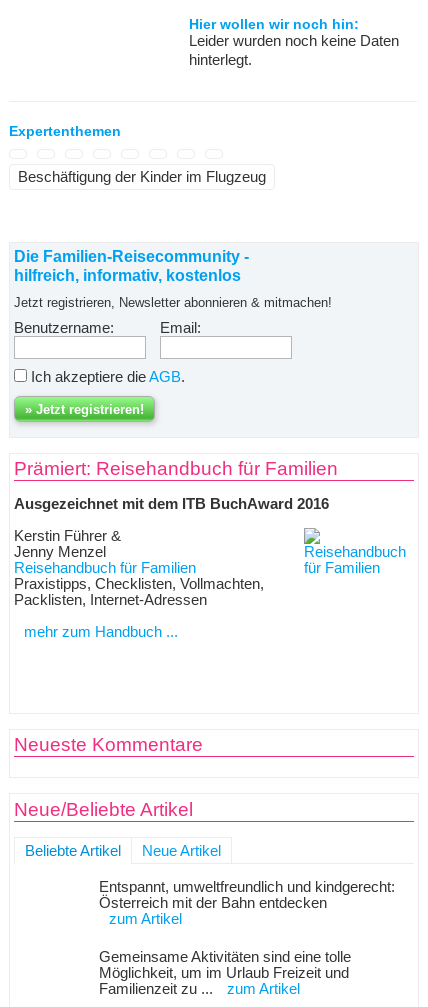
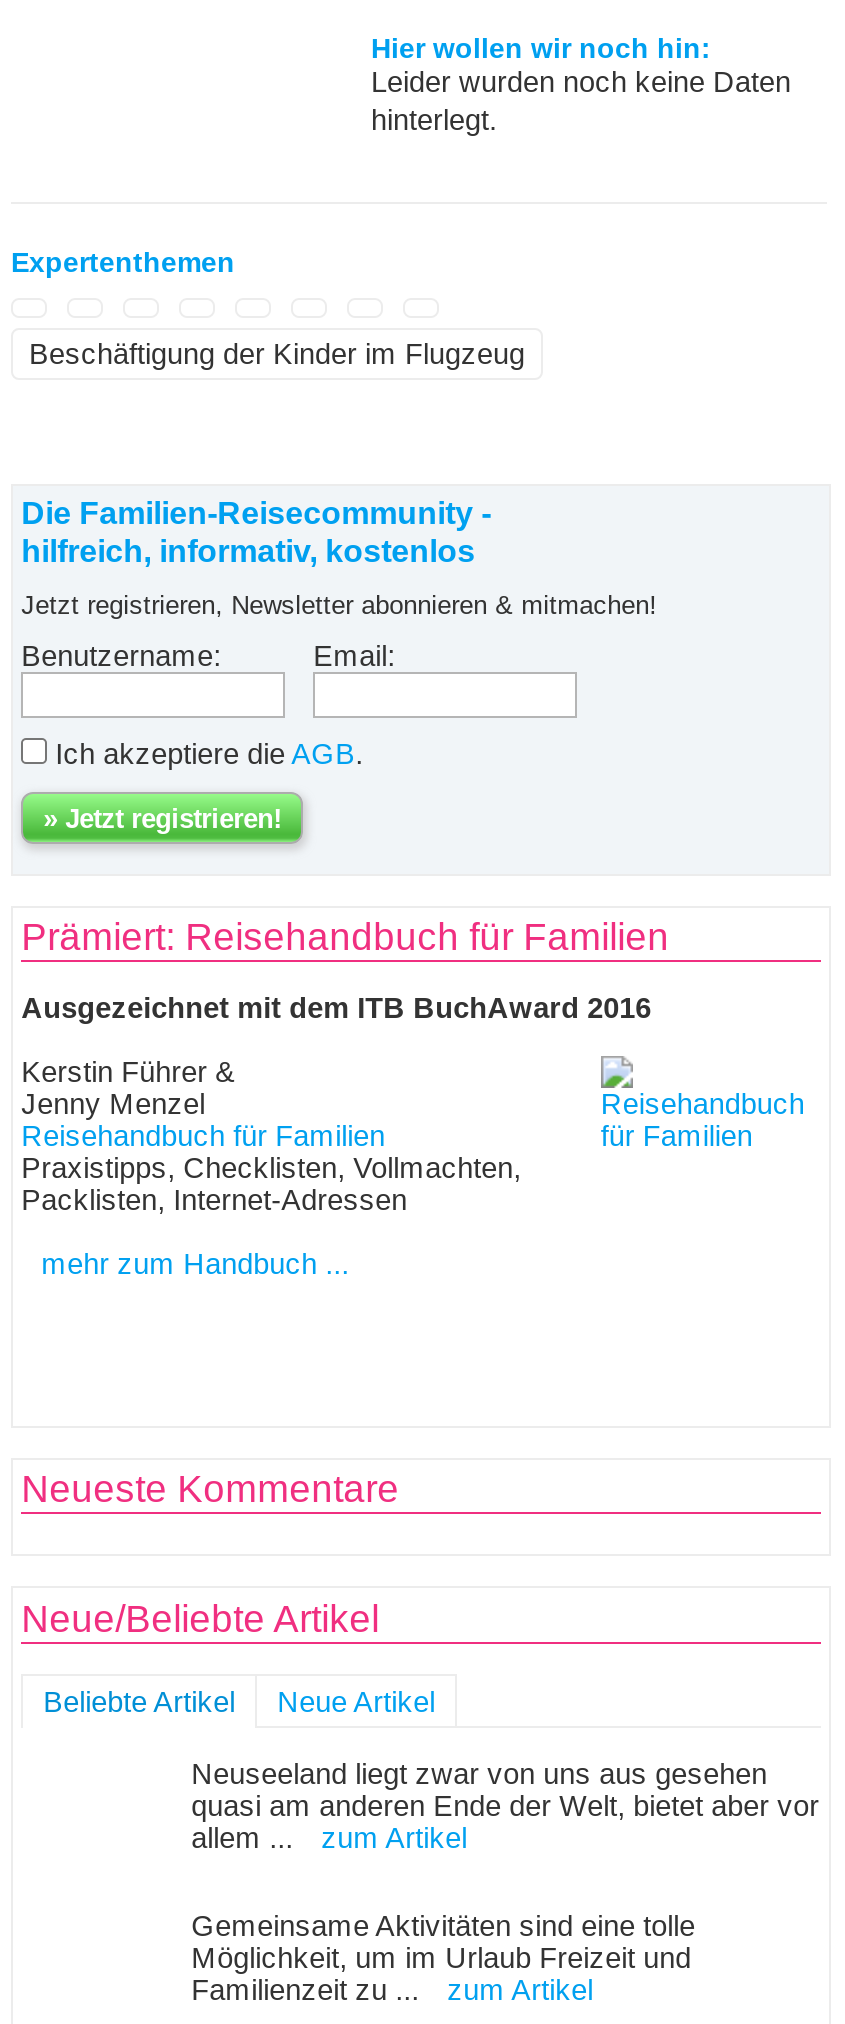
[99,878,395,910] Entspannt, umweltfreundlich und kindgerecht: | Österreich mit der Bahn entdecken -> [191,1757,819,1853] Neuseeland liegt zwar von uns aus gesehen | quasi am anderen Ende der Welt, bietet aber vor | allem ...

